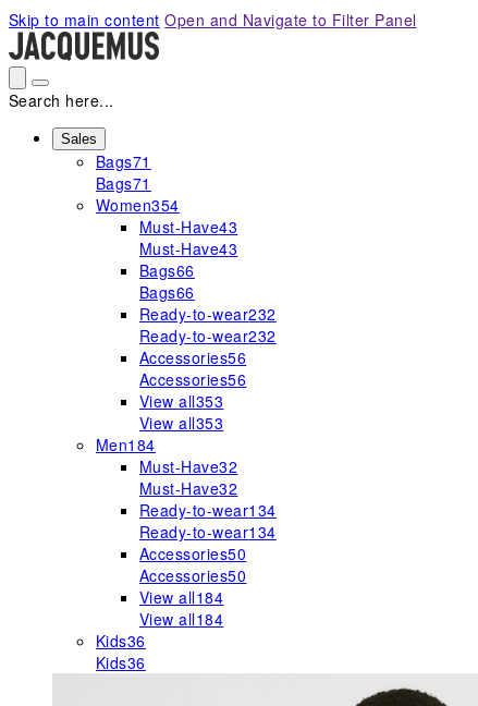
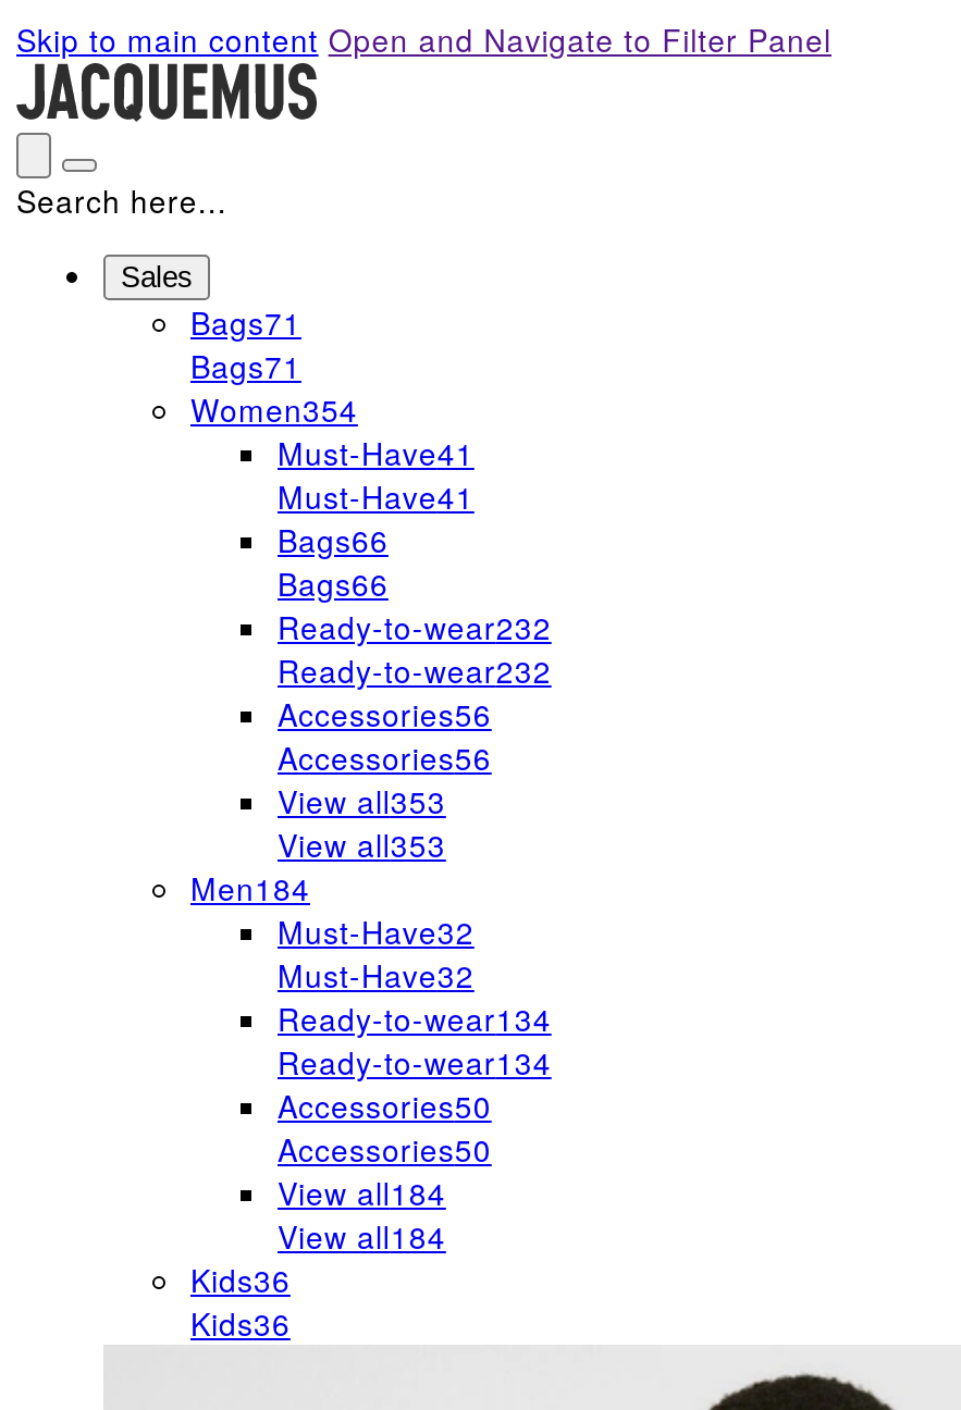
[139,216,238,238] Must-Have43 -> [278,431,474,474] Must-Have41
[139,238,238,259] Must-Have43 -> [278,474,474,518] Must-Have41

